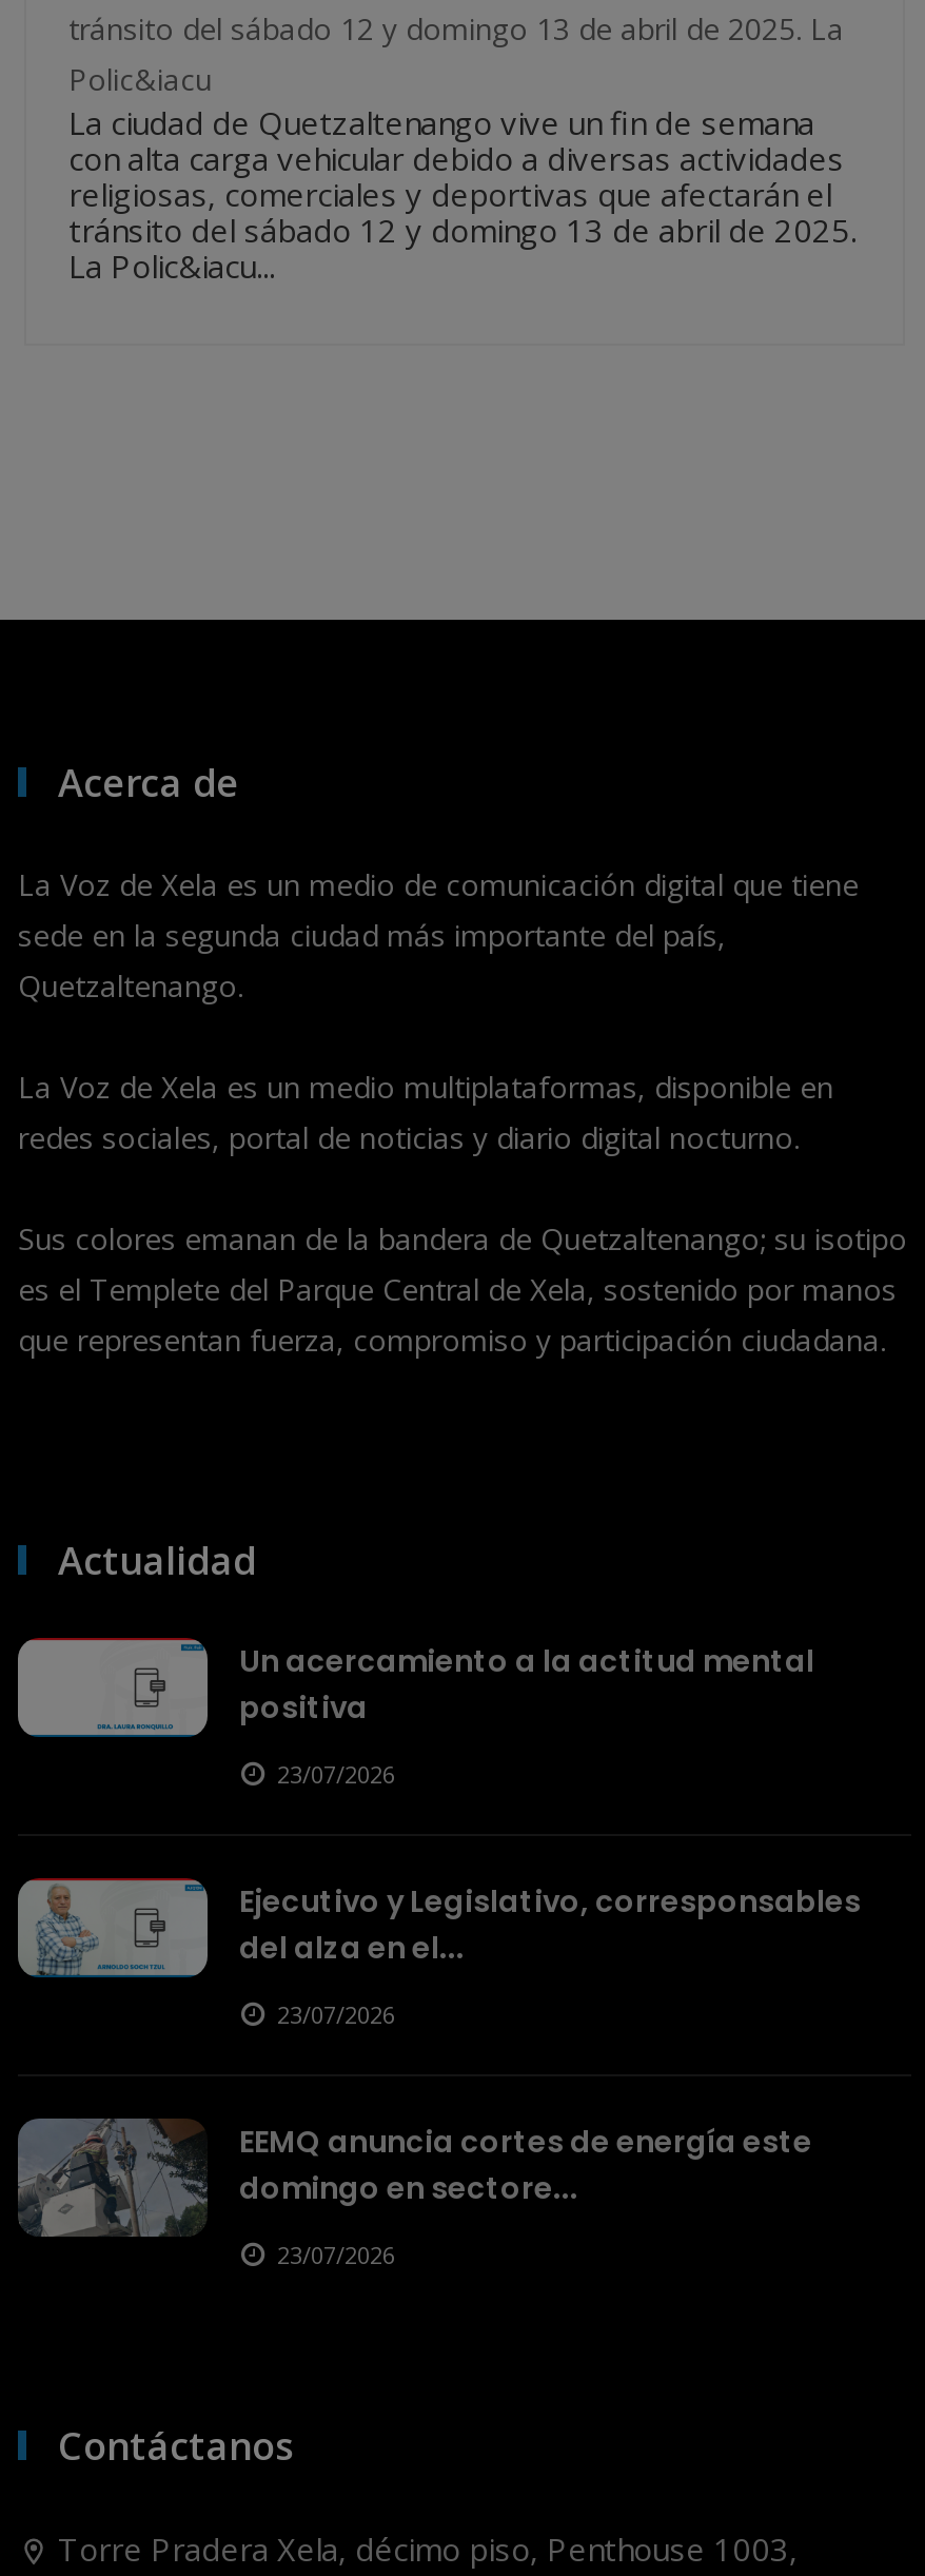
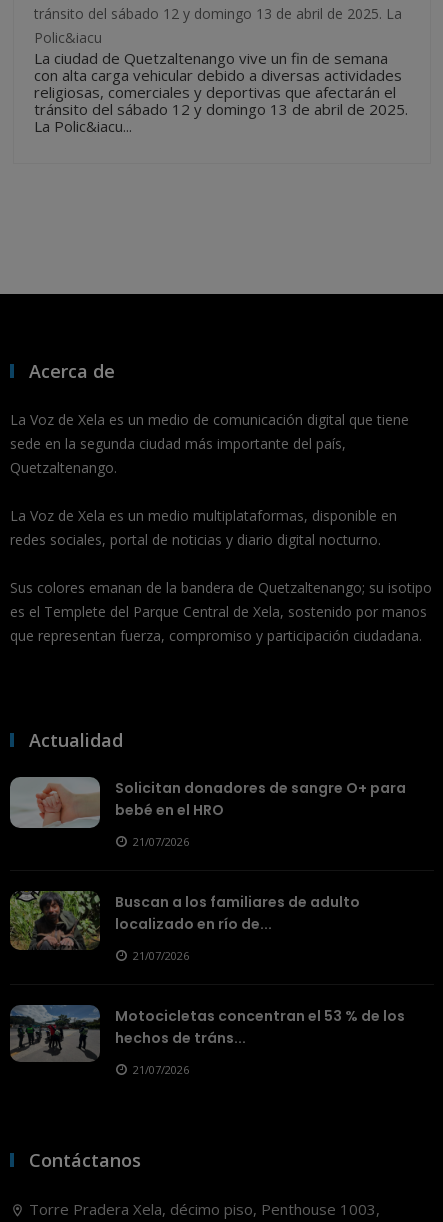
[18,1636,814,1745] [image] | Un acercamiento a la actitud mental | positiva -> [10,776,406,829] [image] | Solicitan donadores de sangre O+ para | bebé en el HRO
[277,1758,395,1790] 23/07/2026 -> [133,834,189,849] 21/07/2026
[16,1876,861,2003] [image] | Ejecutivo y Legislativo, corresponsables | del alza en el... -> [9,890,360,951] [image] | Buscan a los familiares de adulto | localizado en río de...
[277,1998,395,2030] 23/07/2026 -> [133,948,189,963] 21/07/2026
[16,2119,812,2237] [image] | EEMQ anuncia cortes de energía este | domingo en sectore... -> [10,1004,405,1062] [image] | Motocicletas concentran el 53 % de los | hechos de tráns...
[277,2239,395,2270] 23/07/2026 -> [133,1062,189,1077] 21/07/2026

